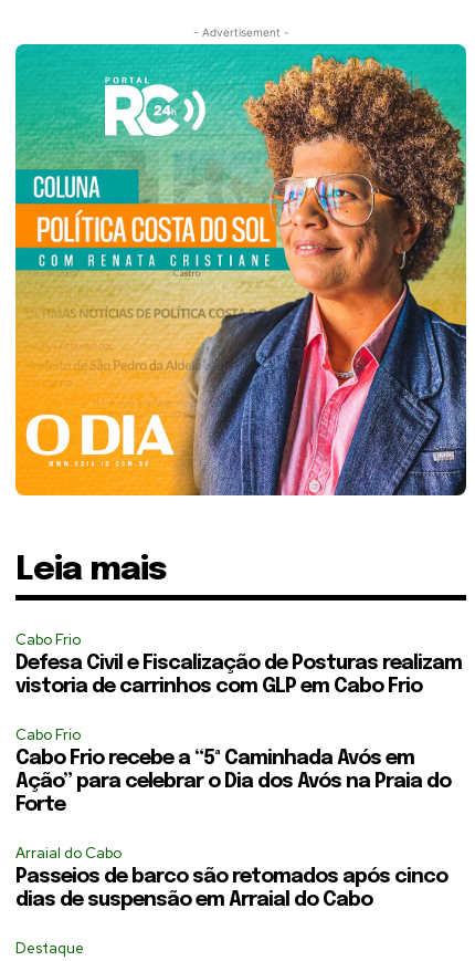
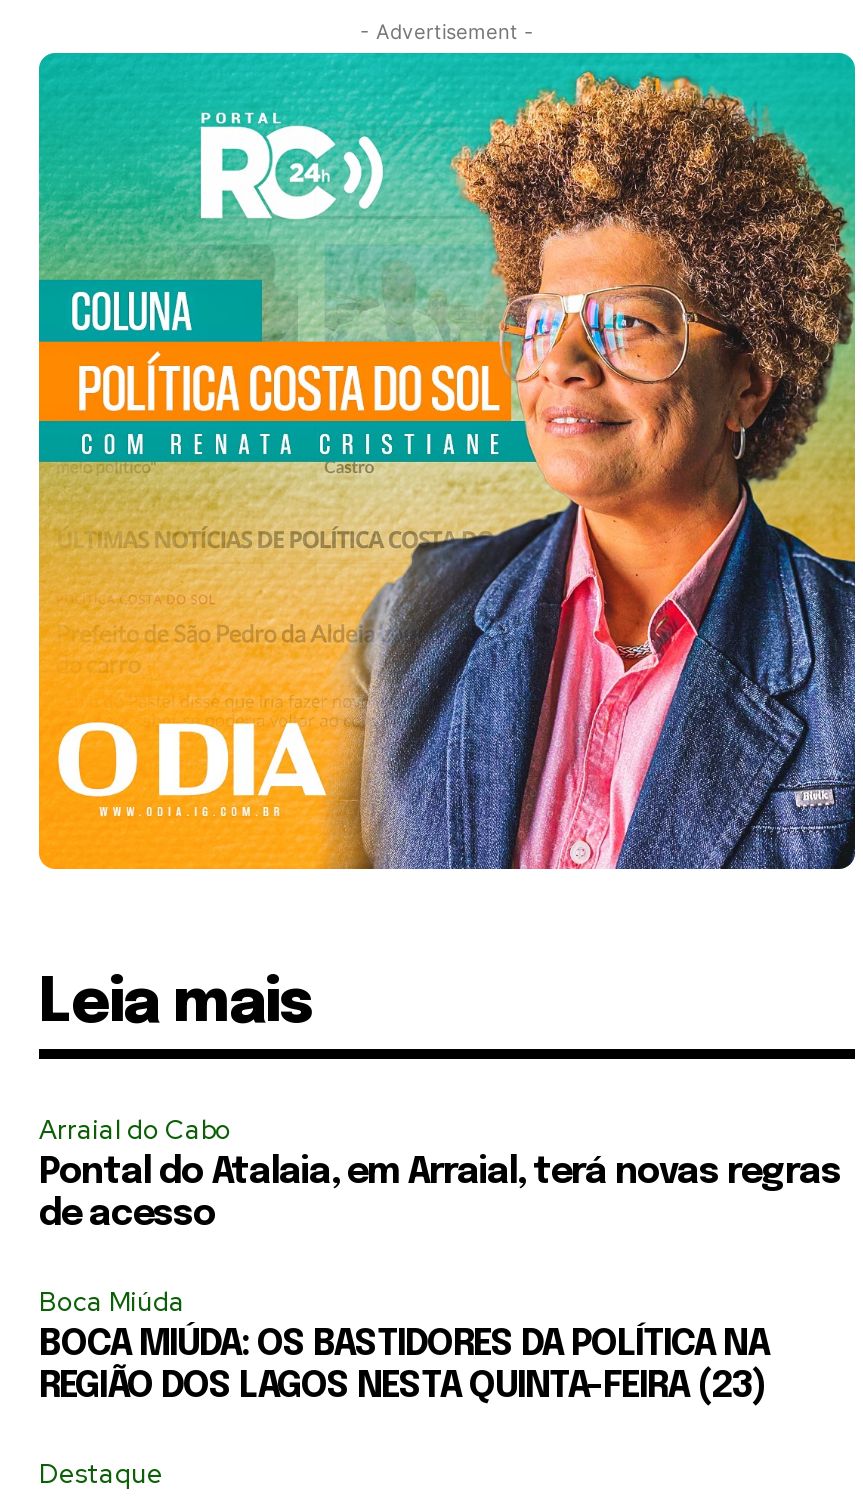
[15,631,462,815] Cabo Frio | Defesa Civil e Fiscalização de Posturas realizam | vistoria de carrinhos com GLP em Cabo Frio | Cabo Frio | Cabo Frio recebe a “5ª Caminhada Avós em | Ação” para celebrar o Dia dos Avós na Praia do | Forte -> none
moved [15,844,122,863] -> [39,1113,231,1147]: Arraial do Cabo
[15,867,447,910] Passeios de barco são retomados após cinco | dias de suspensão em Arraial do Cabo -> [39,1155,841,1405] Pontal do Atalaia, em Arraial, terá novas regras | de acesso | Boca Miúda | BOCA MIÚDA: OS BASTIDORES DA POLÍTICA NA | REGIÃO DOS LAGOS NESTA QUINTA-FEIRA (23)

